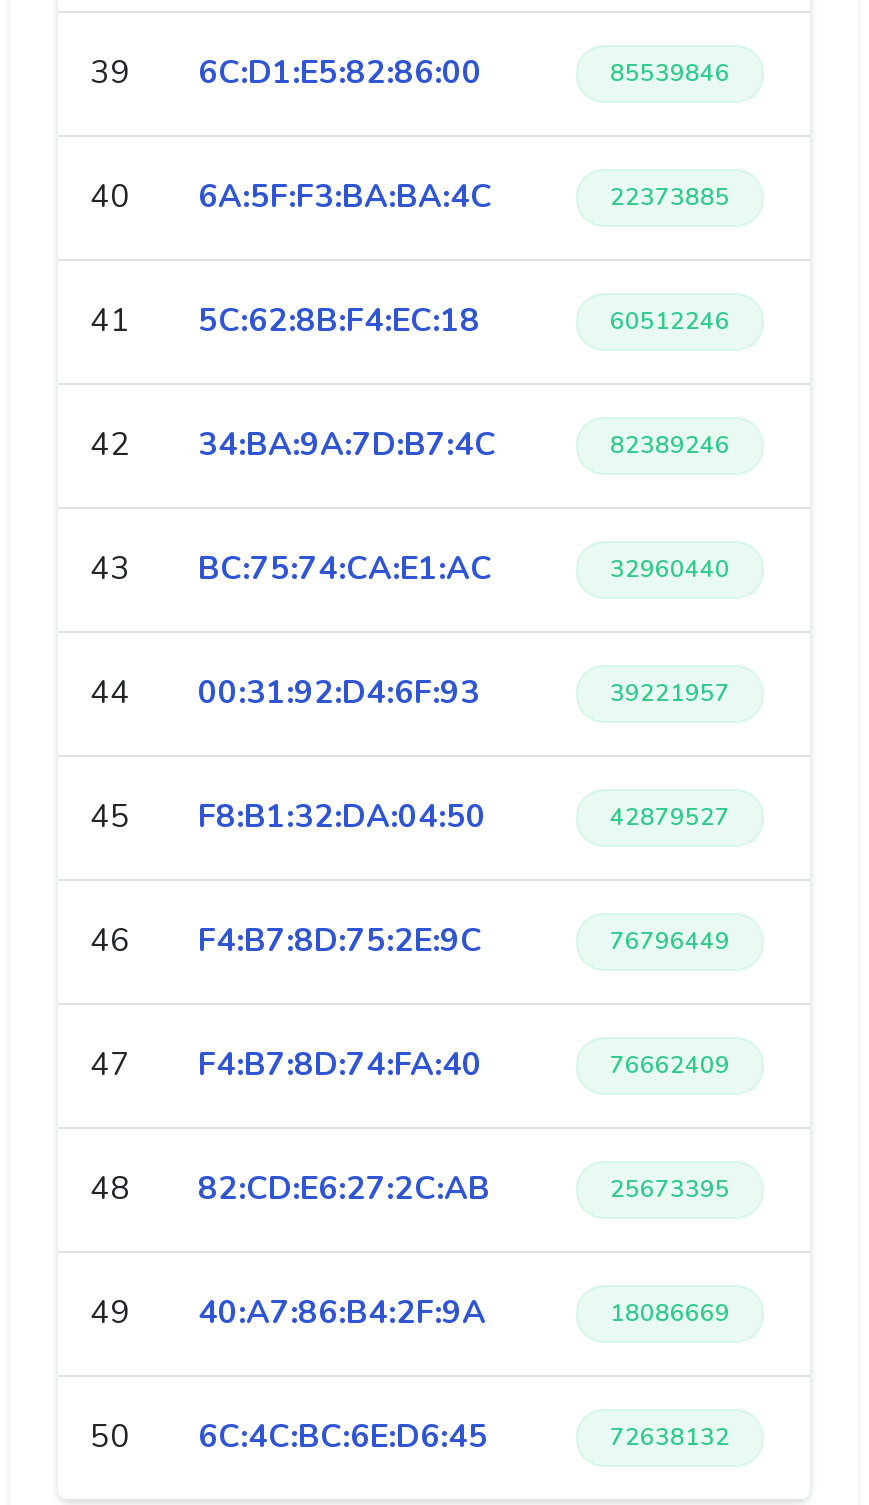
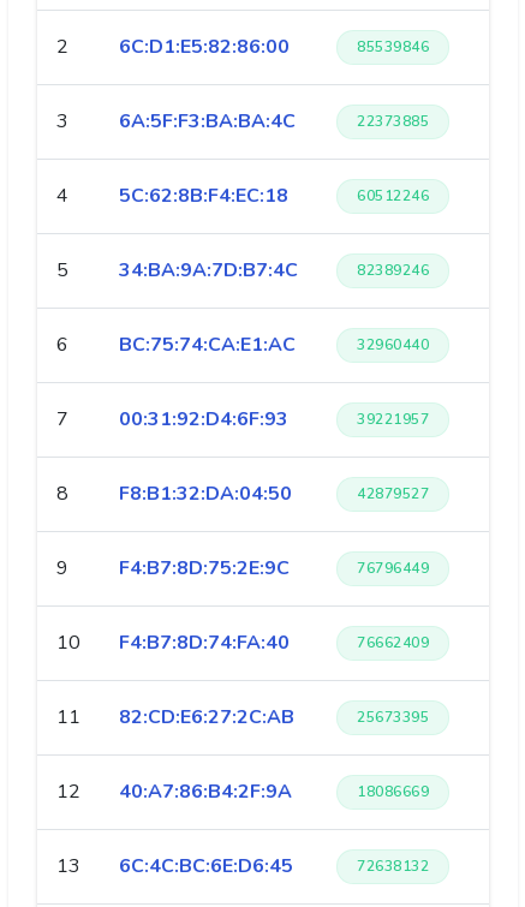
[90,51,482,95] 39 6C:D1:E5:82:86:00 -> [56,34,290,60] 2 6C:D1:E5:82:86:00
[90,175,492,219] 40 6A:5F:F3:BA:BA:4C -> [56,108,296,135] 3 6A:5F:F3:BA:BA:4C
[90,299,480,343] 41 5C:62:8B:F4:EC:18 -> [56,183,288,209] 4 5C:62:8B:F4:EC:18
[90,423,496,467] 42 34:BA:9A:7D:B7:4C -> [56,257,298,284] 5 34:BA:9A:7D:B7:4C
[90,547,492,591] 43 BC:75:74:CA:E1:AC -> [56,332,296,358] 6 BC:75:74:CA:E1:AC
[90,671,480,715] 44 00:31:92:D4:6F:93 -> [56,406,288,432] 7 00:31:92:D4:6F:93
[90,795,486,839] 45 F8:B1:32:DA:04:50 -> [56,481,292,507] 8 F8:B1:32:DA:04:50
[90,919,482,963] 46 F4:B7:8D:75:2E:9C -> [56,555,290,581] 9 F4:B7:8D:75:2E:9C
[90,1043,482,1087] 47 F4:B7:8D:74:FA:40 -> [56,629,290,656] 10 F4:B7:8D:74:FA:40
[90,1167,490,1211] 48 82:CD:E6:27:2C:AB -> [56,704,294,730] 11 82:CD:E6:27:2C:AB
[90,1291,486,1335] 49 40:A7:86:B4:2F:9A -> [56,778,292,805] 12 40:A7:86:B4:2F:9A
[90,1415,488,1459] 50 6C:4C:BC:6E:D6:45 -> [56,853,293,879] 13 6C:4C:BC:6E:D6:45

